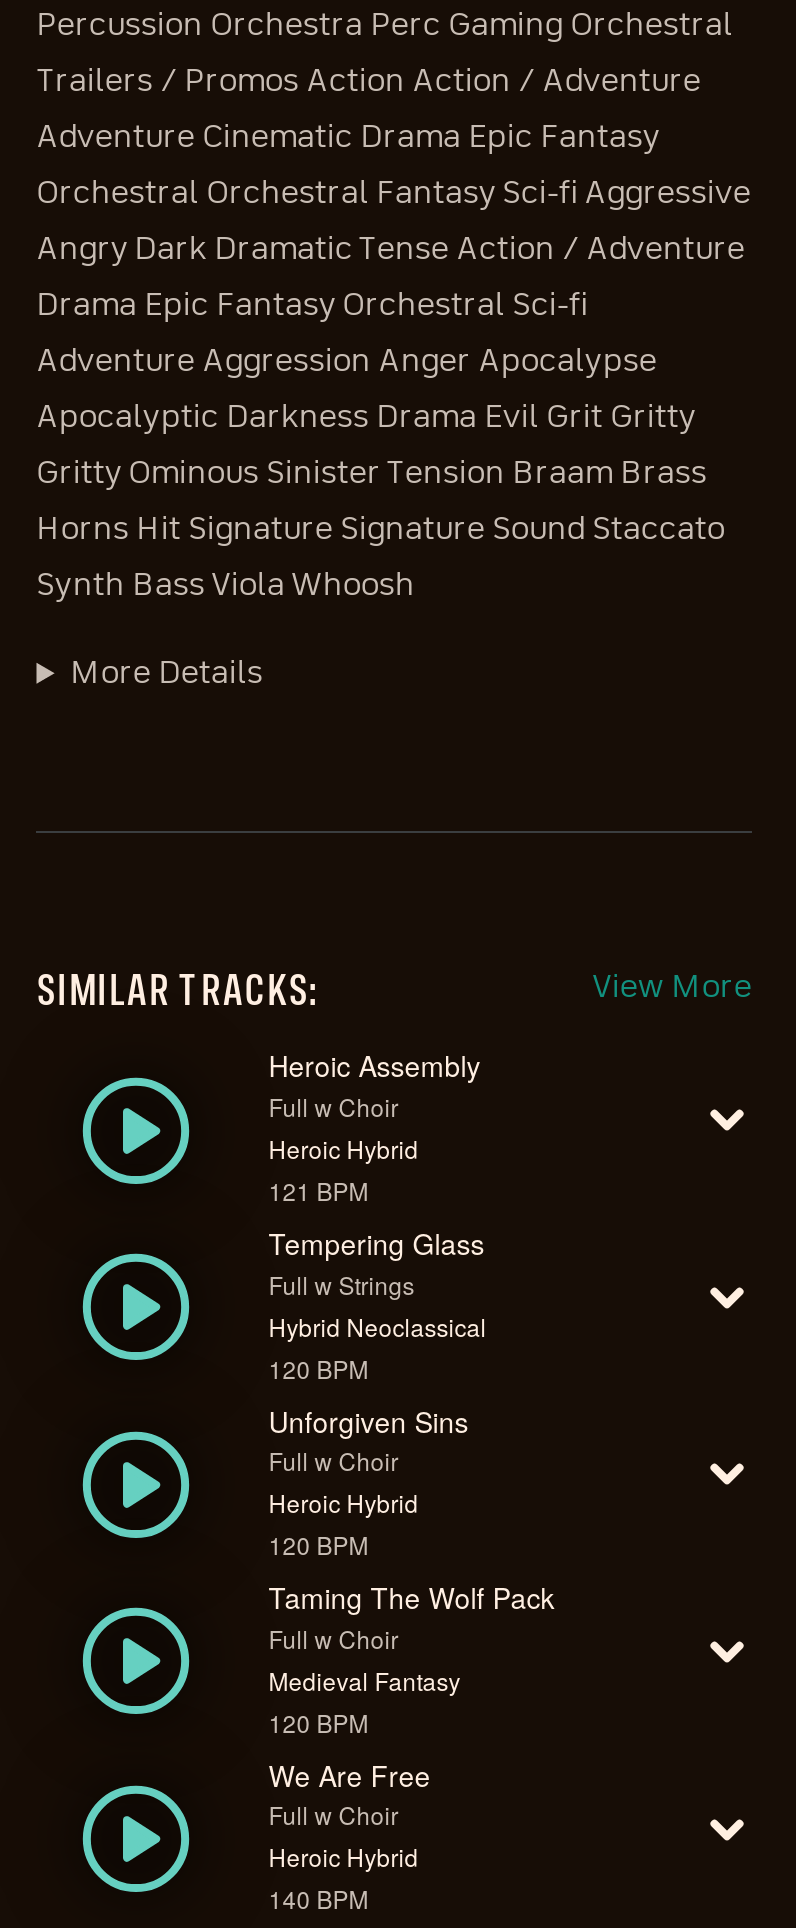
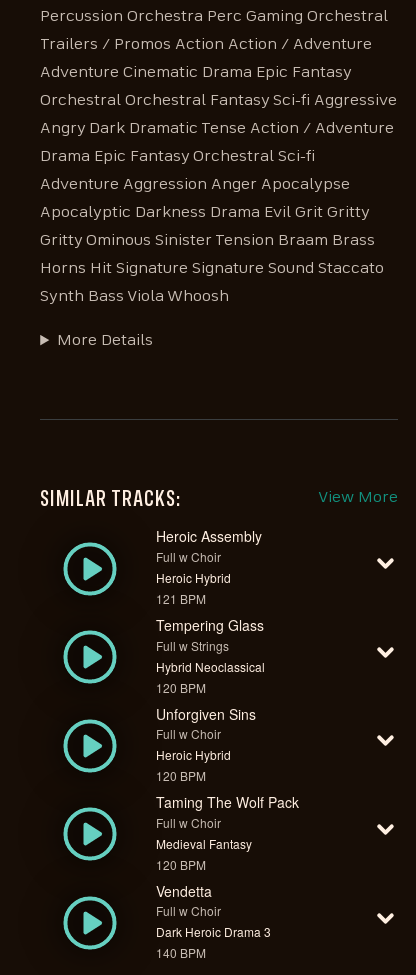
[268,1755,430,1795] We Are Free -> [156,881,212,901] Vendetta
[268,1840,418,1874] Heroic Hybrid -> [156,923,271,940] Dark Heroic Drama 3

